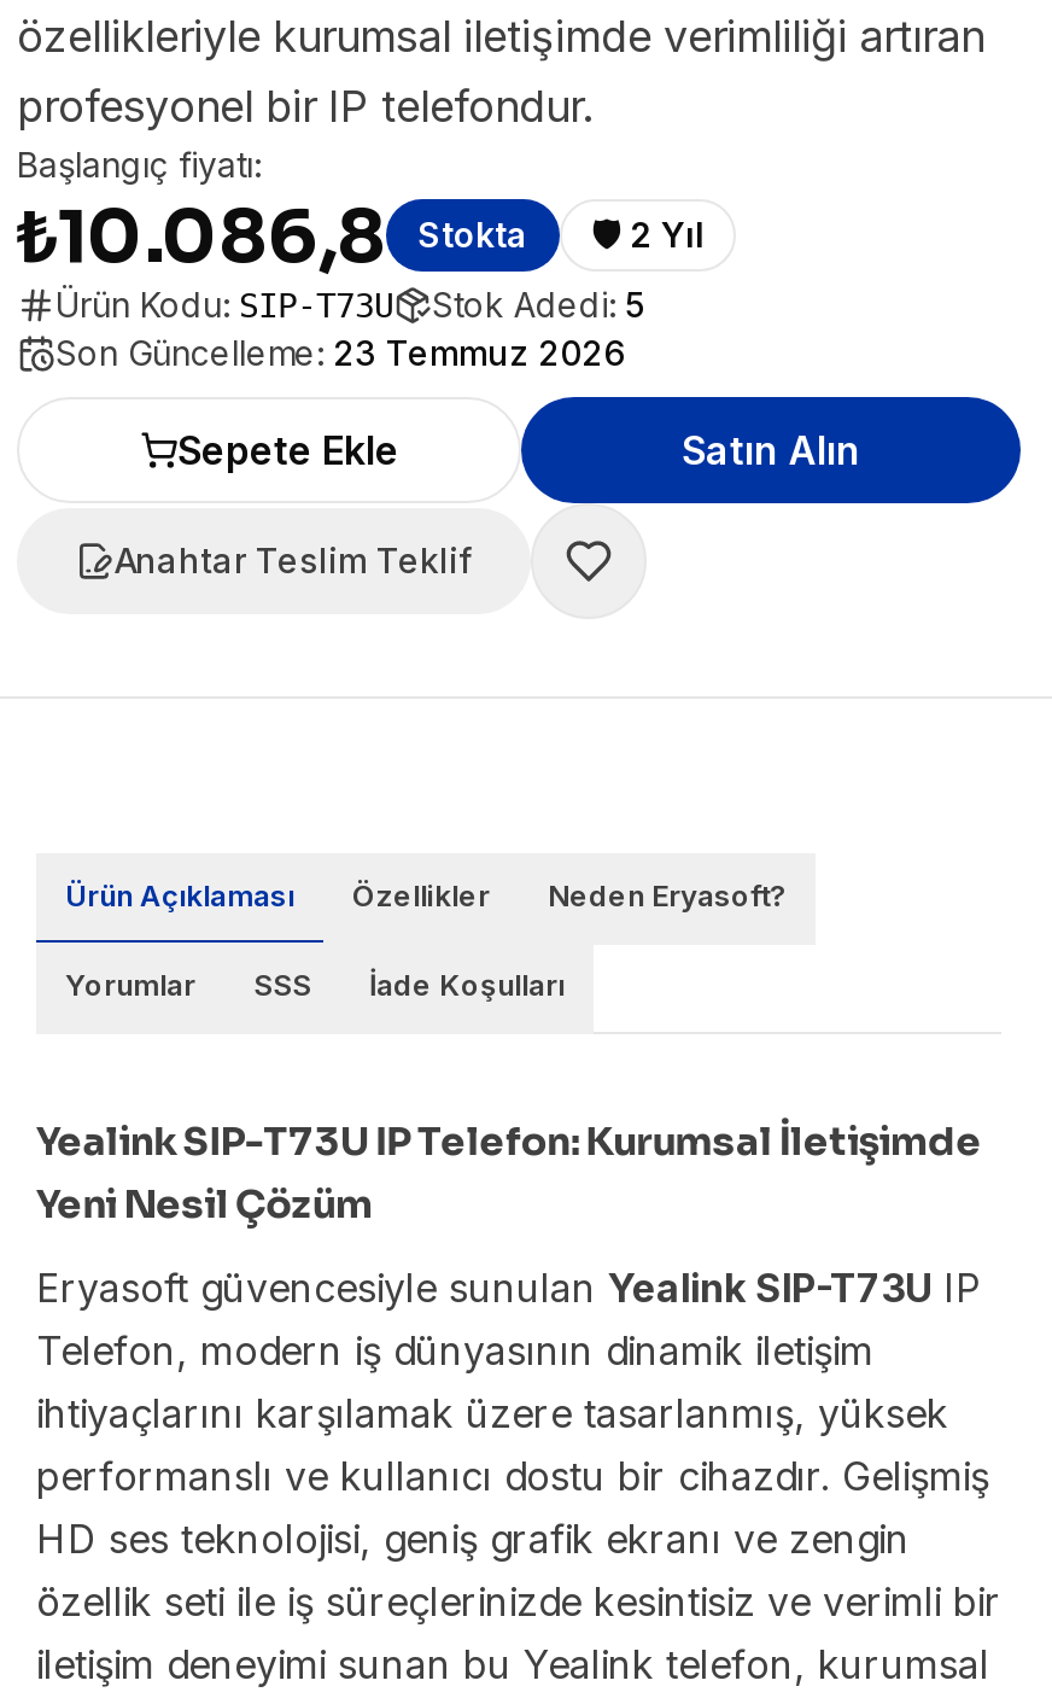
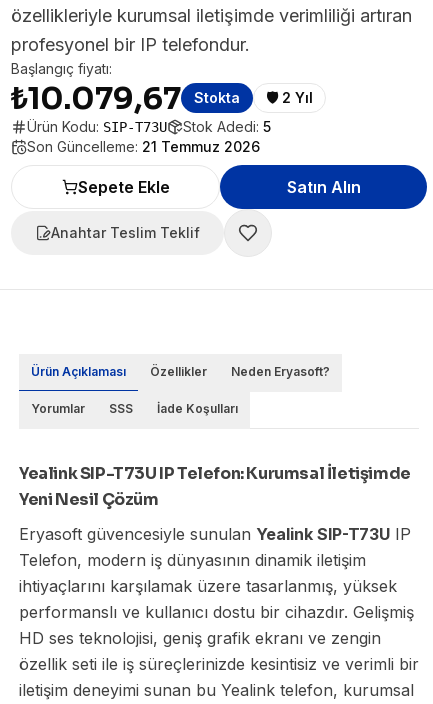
[17,192,386,284] ₺10.086,8 -> [11,80,181,118] ₺10.079,67
[55,332,625,373] Son Güncelleme: 23 Temmuz 2026 -> [27,138,260,155] Son Güncelleme: 21 Temmuz 2026

